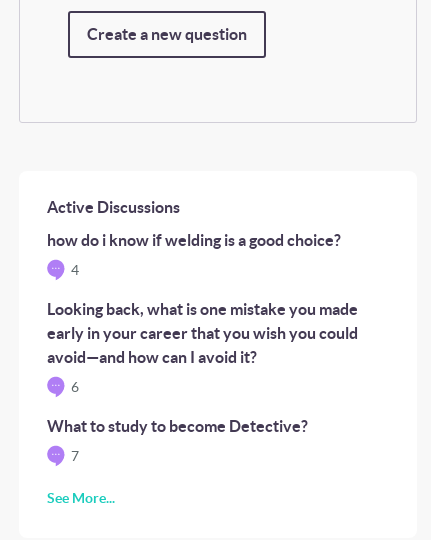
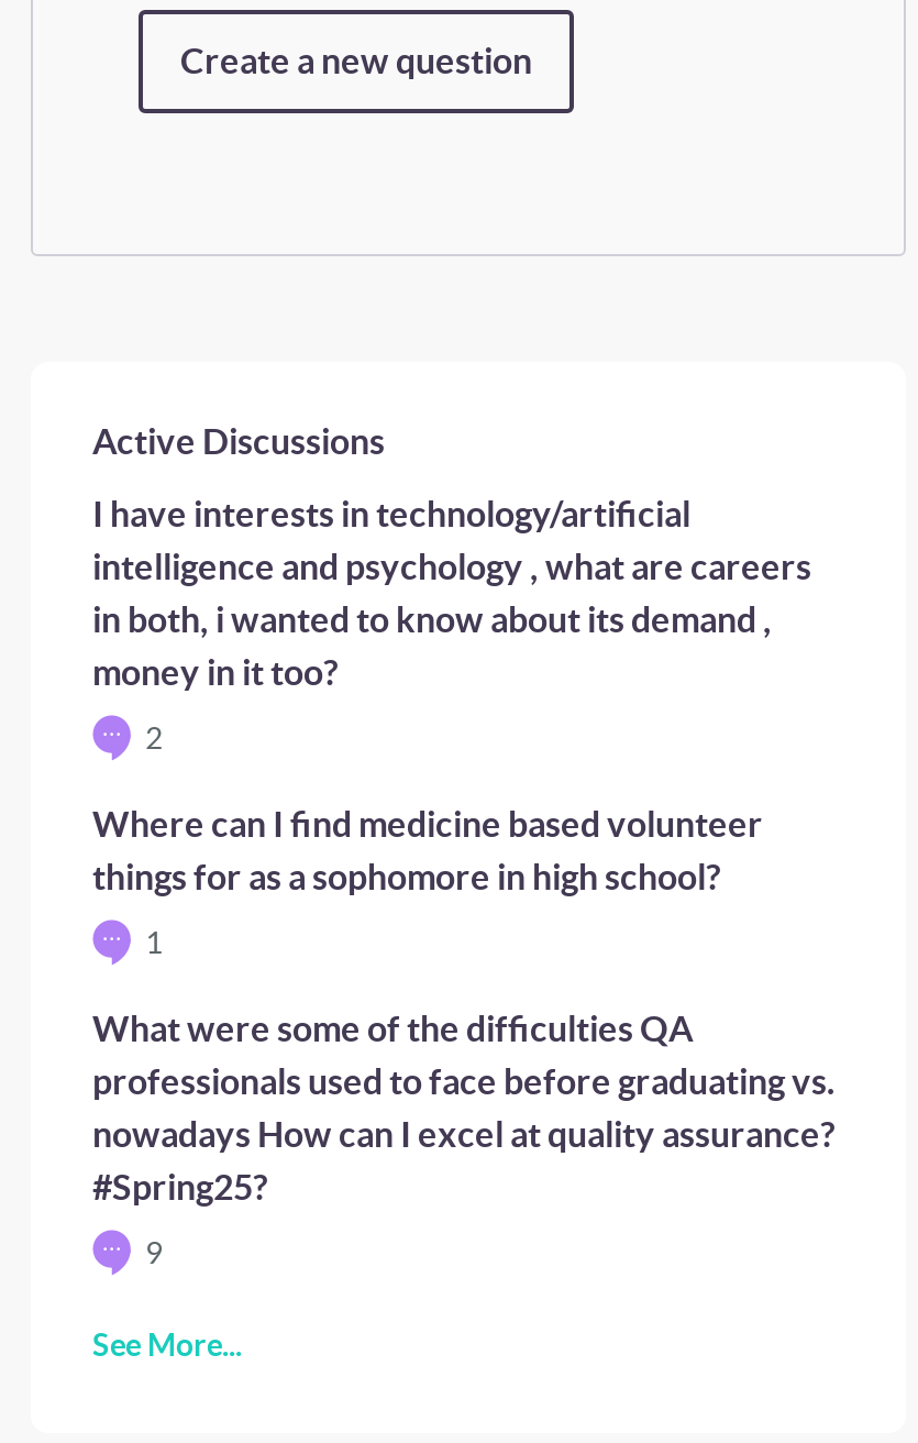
[47,231,341,249] how do i know if welding is a good choice? -> [92,494,811,692] I have interests in technology/artificial | intelligence and psychology , what are careers | in both, i wanted to know about its demand , | money in it too?
[71,262,79,278] 4 -> [145,720,163,756] 2
[47,300,358,366] Looking back, what is one mistake you made | early in your career that you wish you could | avoid—and how can I avoid it? -> [92,804,763,896] Where can I find medicine based volunteer | things for as a sophomore in high school?
[71,379,79,395] 6 -> [145,925,163,960] 1
[47,417,308,435] What to study to become Detective? -> [92,1009,836,1207] What were some of the difficulties QA | professionals used to face before graduating vs. | nowadays How can I excel at quality assurance? | #Spring25?
[71,448,79,464] 7 -> [145,1235,163,1270] 9

